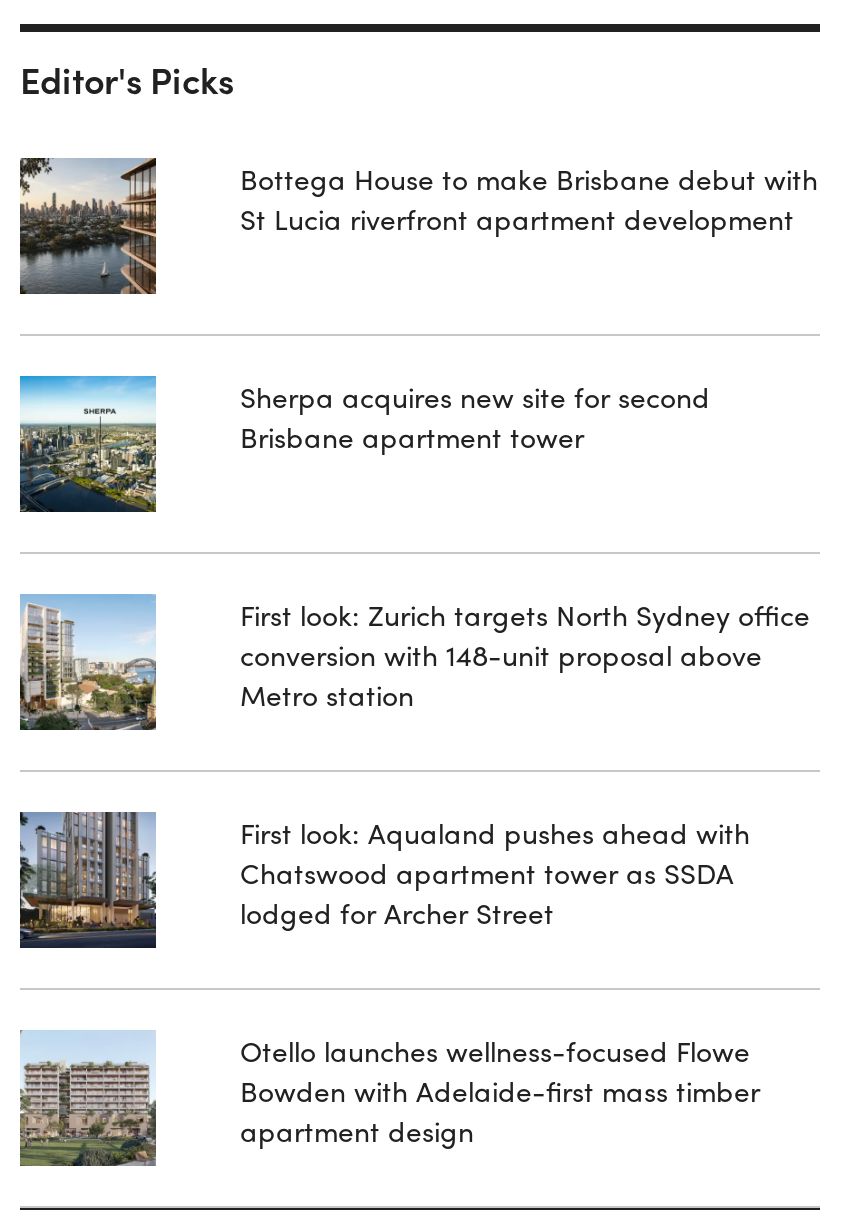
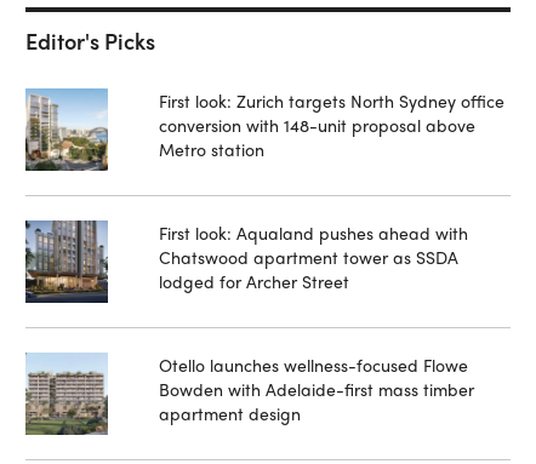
[18,156,158,294] [image] -> none
[240,158,818,238] Bottega House to make Brisbane debut with | St Lucia riverfront apartment development -> none
[18,374,158,512] [image] -> none
[240,376,710,456] Sherpa acquires new site for second | Brisbane apartment tower -> none

